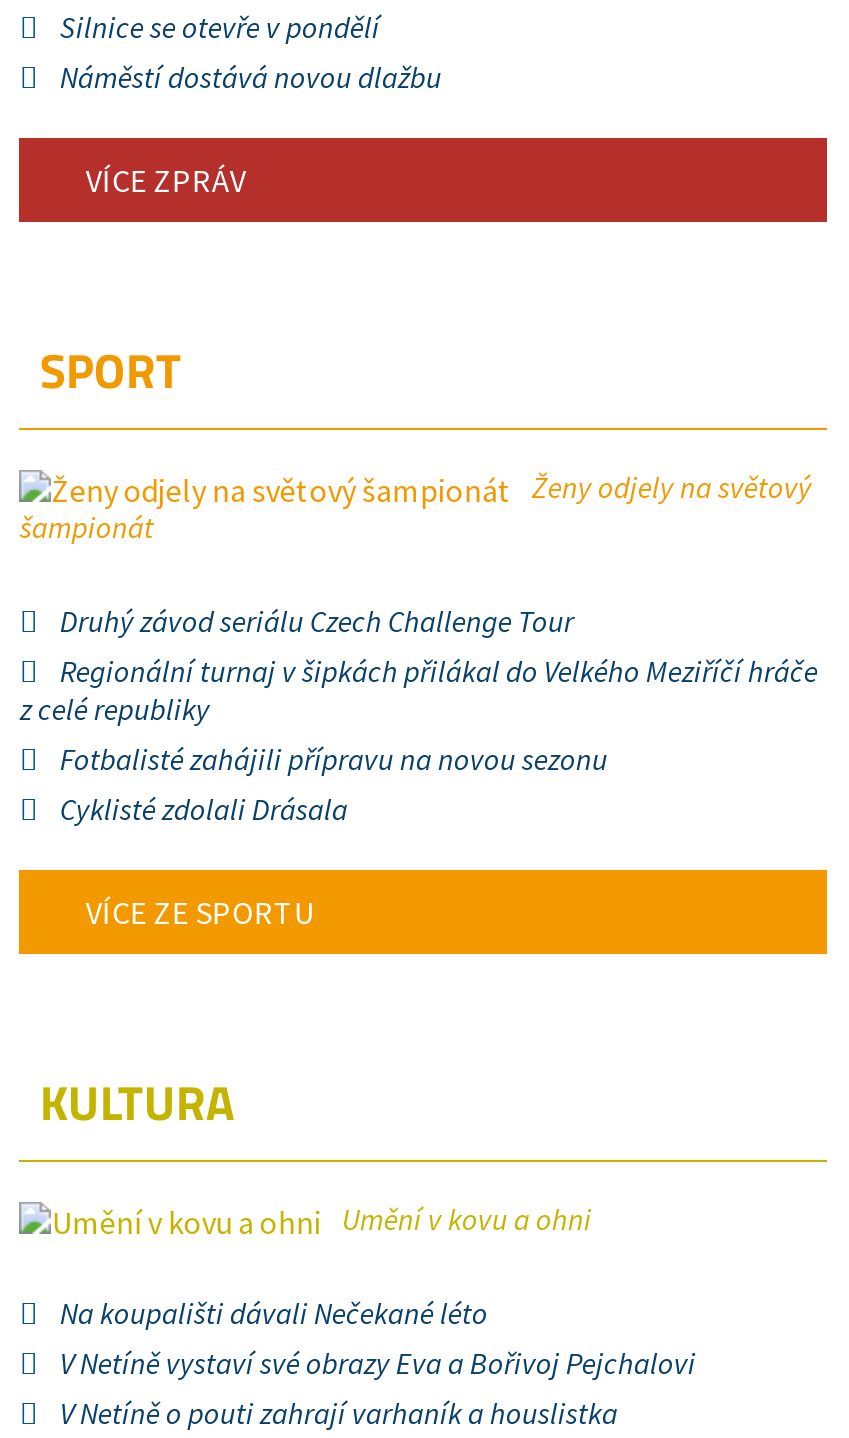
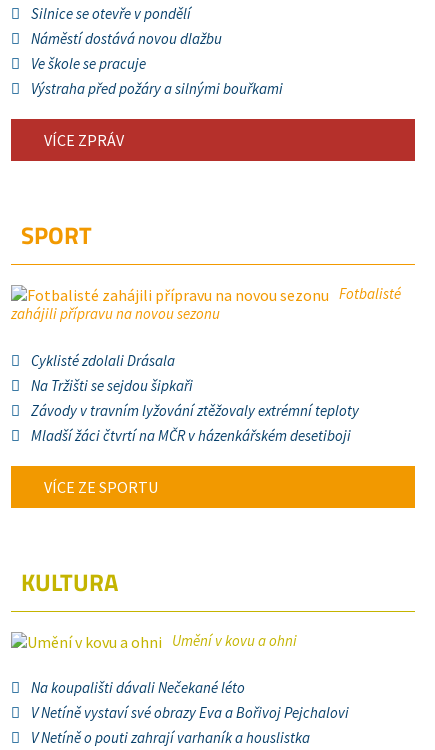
none -> [31,54,283,98] Ve škole se pracuje | Výstraha před požáry a silnými bouřkami
moved [40,160,246,406] -> [21,130,124,253]: VÍCE ZPRÁV | SPORT
[20,468,818,778] Ženy odjely na světový | šampionát | Druhý závod seriálu Czech Challenge Tour | Regionální turnaj v šipkách přilákal do Velkého Meziříčí hráče | z celé republiky | Fotbalisté zahájili přípravu na novou sezonu -> [11,284,401,323] Fotbalisté | zahájili přípravu na novou sezonu
moved [60,790,348,828] -> [31,351,175,370]: Cyklisté zdolali Drásala
none -> [31,376,359,445] Na Tržišti se sejdou šipkaři | Závody v travním lyžování ztěžovaly extrémní teploty | Mladší žáci čtvrtí na MČR v házenkářském desetiboji

